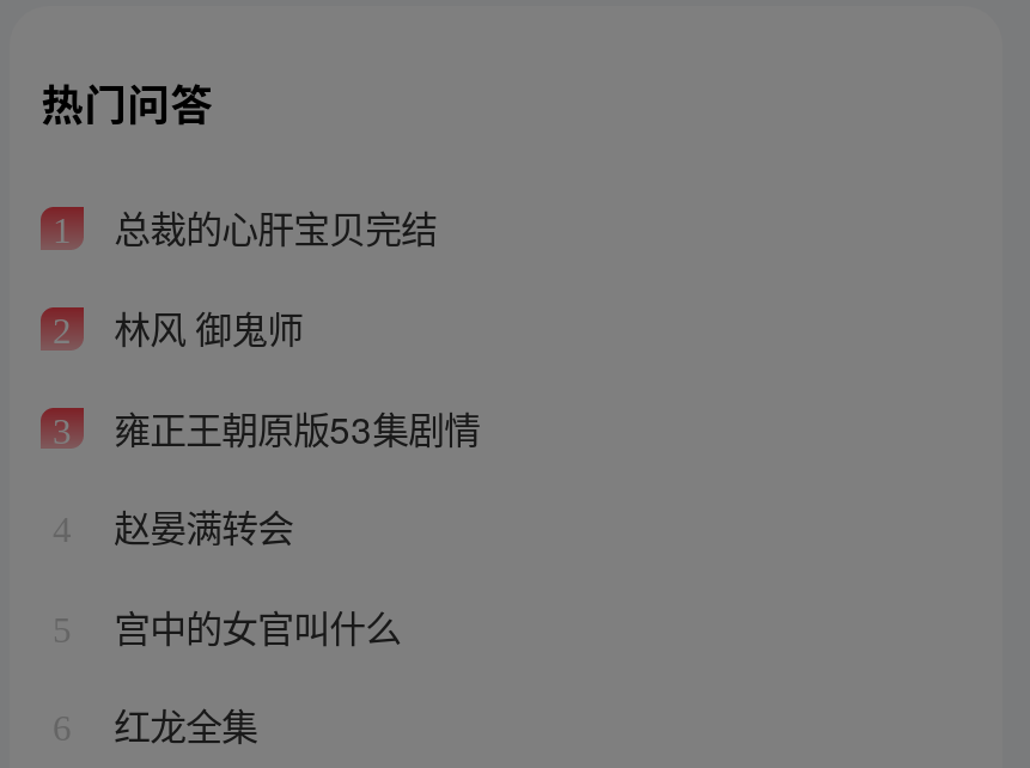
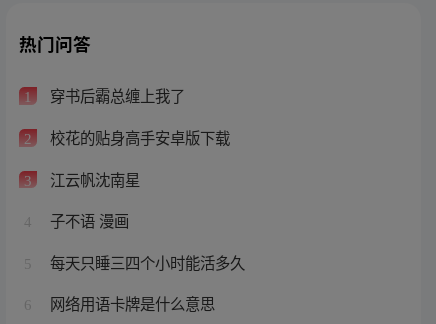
[104,201,437,254] 总裁的心肝宝贝完结 -> [46,84,185,106] 穿书后霸总缠上我了
[104,301,303,353] 林风 御鬼师 -> [46,126,230,148] 校花的贴身高手安卓版下载
[104,400,480,453] 雍正王朝原版53集剧情 -> [46,168,140,190] 江云帆沈南星
[104,500,293,552] 赵晏满转会 -> [46,209,129,231] 子不语 漫画
[104,599,401,652] 宫中的女官叫什么 -> [46,251,245,273] 每天只睡三四个小时能活多久
[104,699,257,751] 红龙全集 -> [46,292,215,314] 网络用语卡牌是什么意思

